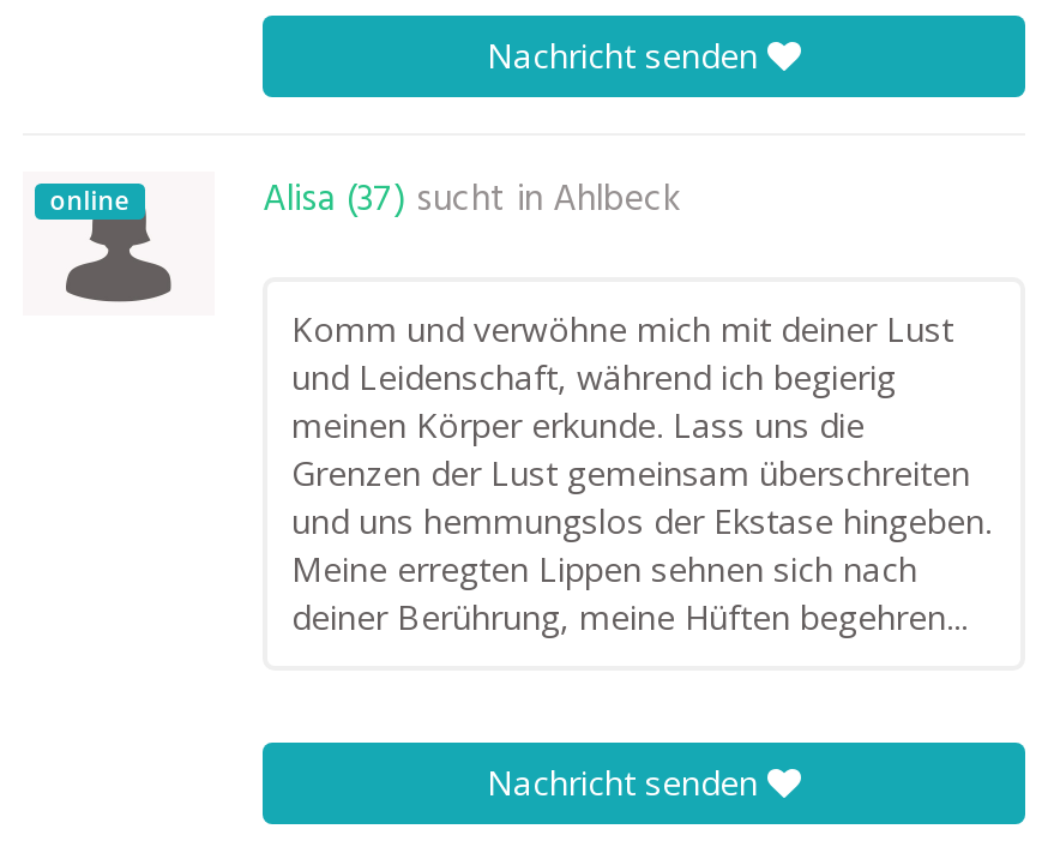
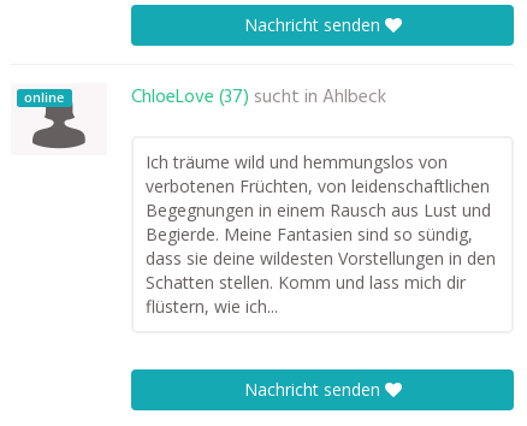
[263,170,680,228] Alisa (37) sucht in Ahlbeck -> [131,82,386,111] ChloeLove (37) sucht in Ahlbeck
[291,305,992,638] Komm und verwöhne mich mit deiner Lust | und Leidenschaft, während ich begierig | meinen Körper erkunde. Lass uns die | Grenzen der Lust gemeinsam überschreiten | und uns hemmungslos der Ekstase hingeben. | Meine erregten Lippen sehnen sich nach | deiner Berührung, meine Hüften begehren... -> [146,150,496,317] Ich träume wild und hemmungslos von | verbotenen Früchten, von leidenschaftlichen | Begegnungen in einem Rausch aus Lust und | Begierde. Meine Fantasien sind so sündig, | dass sie deine wildesten Vorstellungen in den | Schatten stellen. Komm und lass mich dir | flüstern, wie ich...

